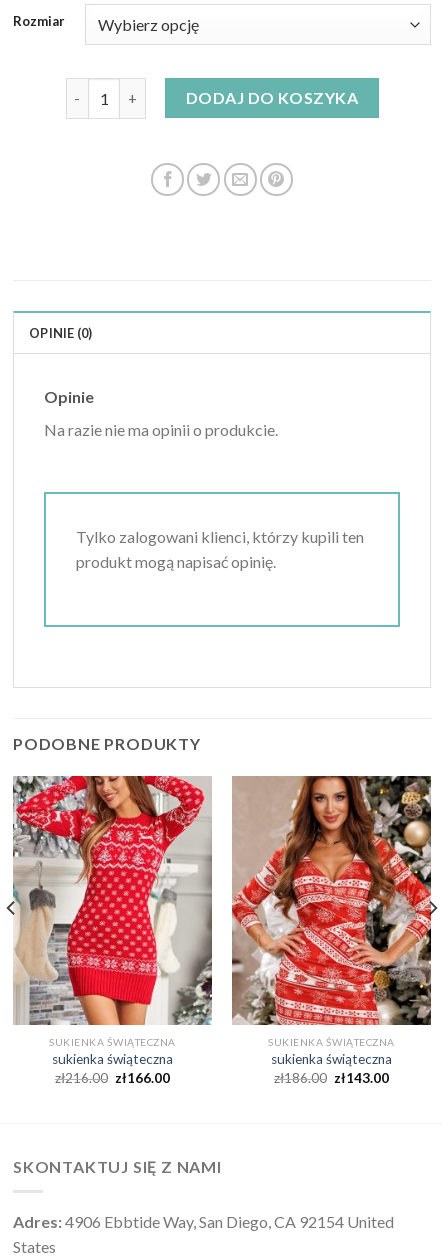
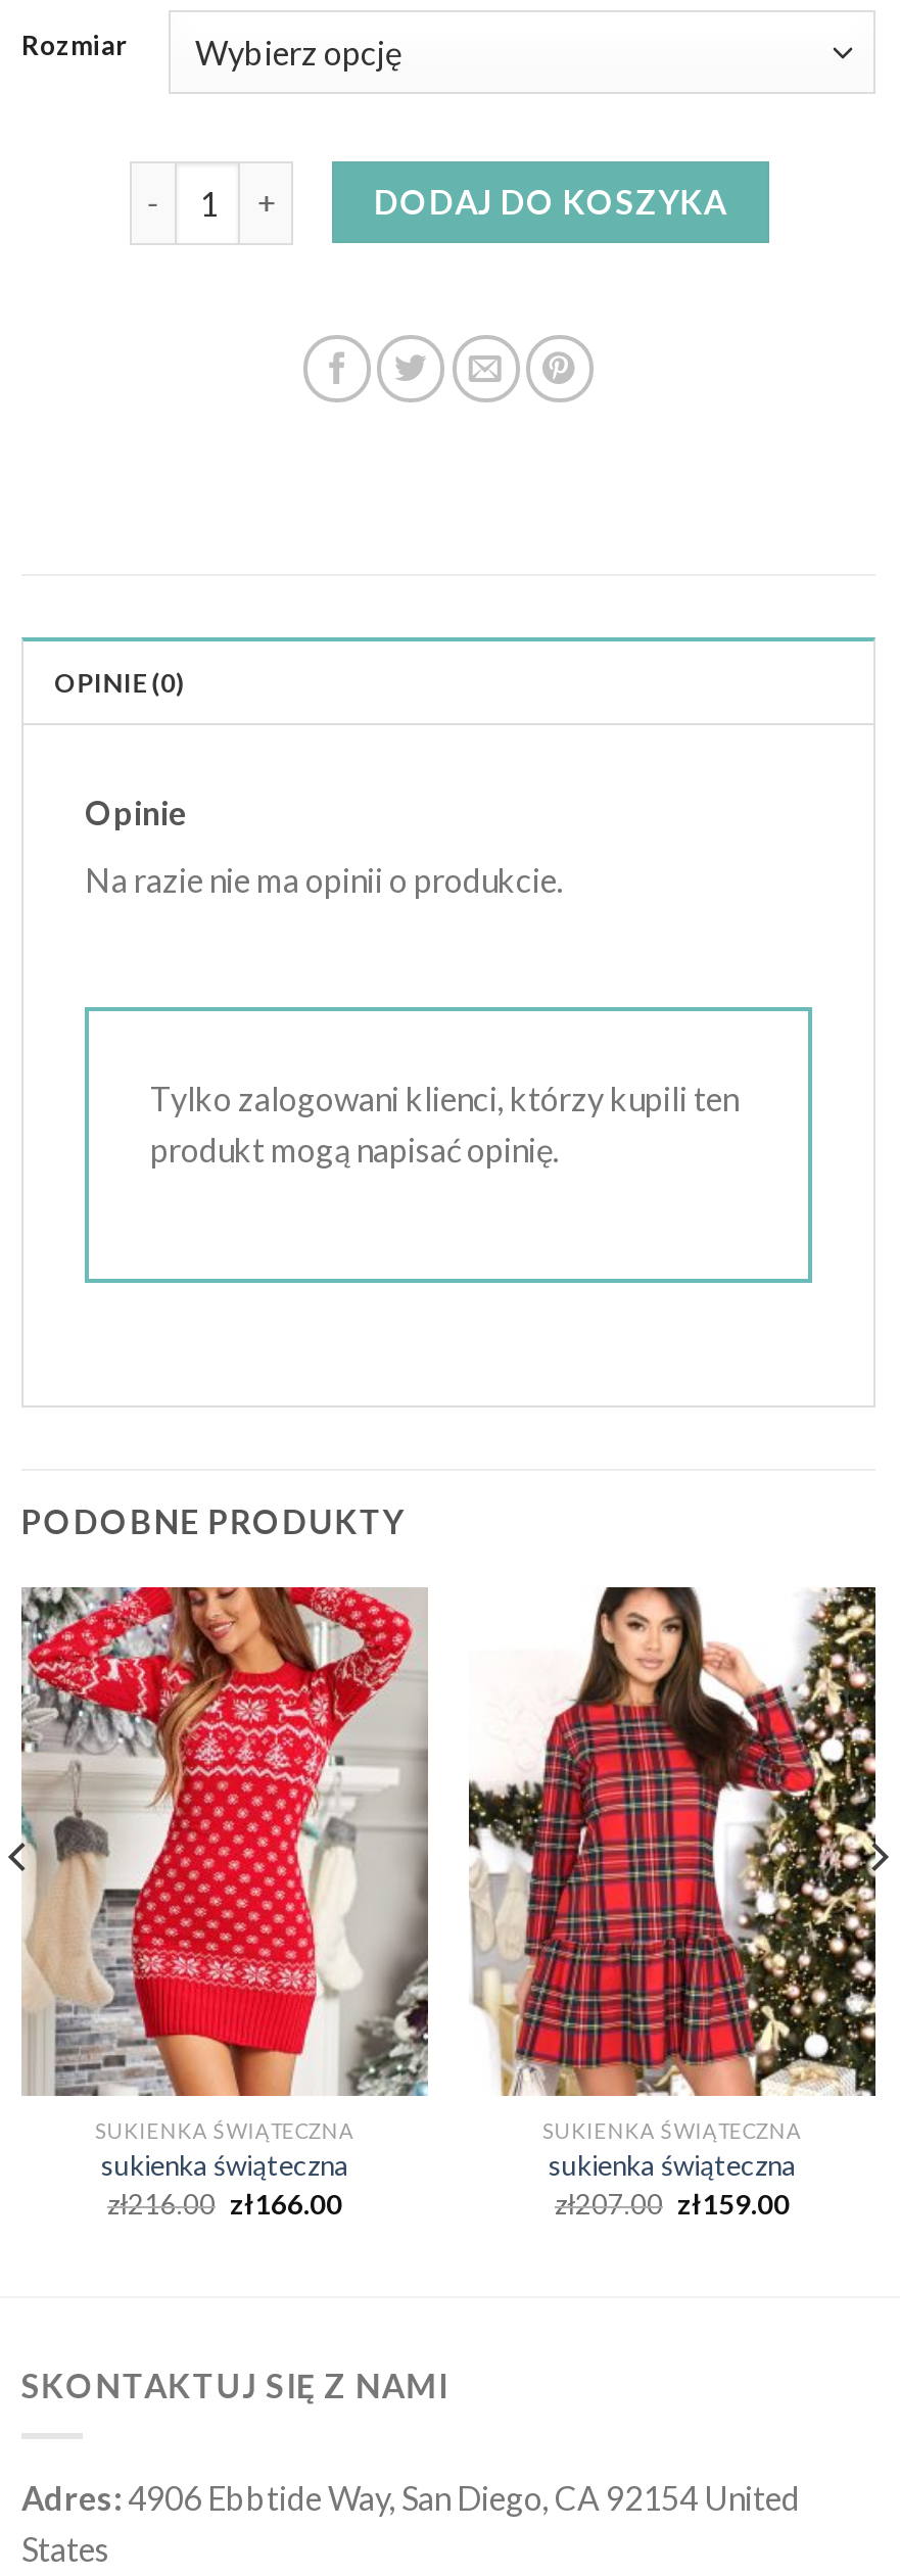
[231,775,432,1026] [image] -> [469,1585,878,2098] [image]
[274,1070,389,1086] zł186.00 zł143.00 -> [555,2187,790,2220] zł207.00 zł159.00

